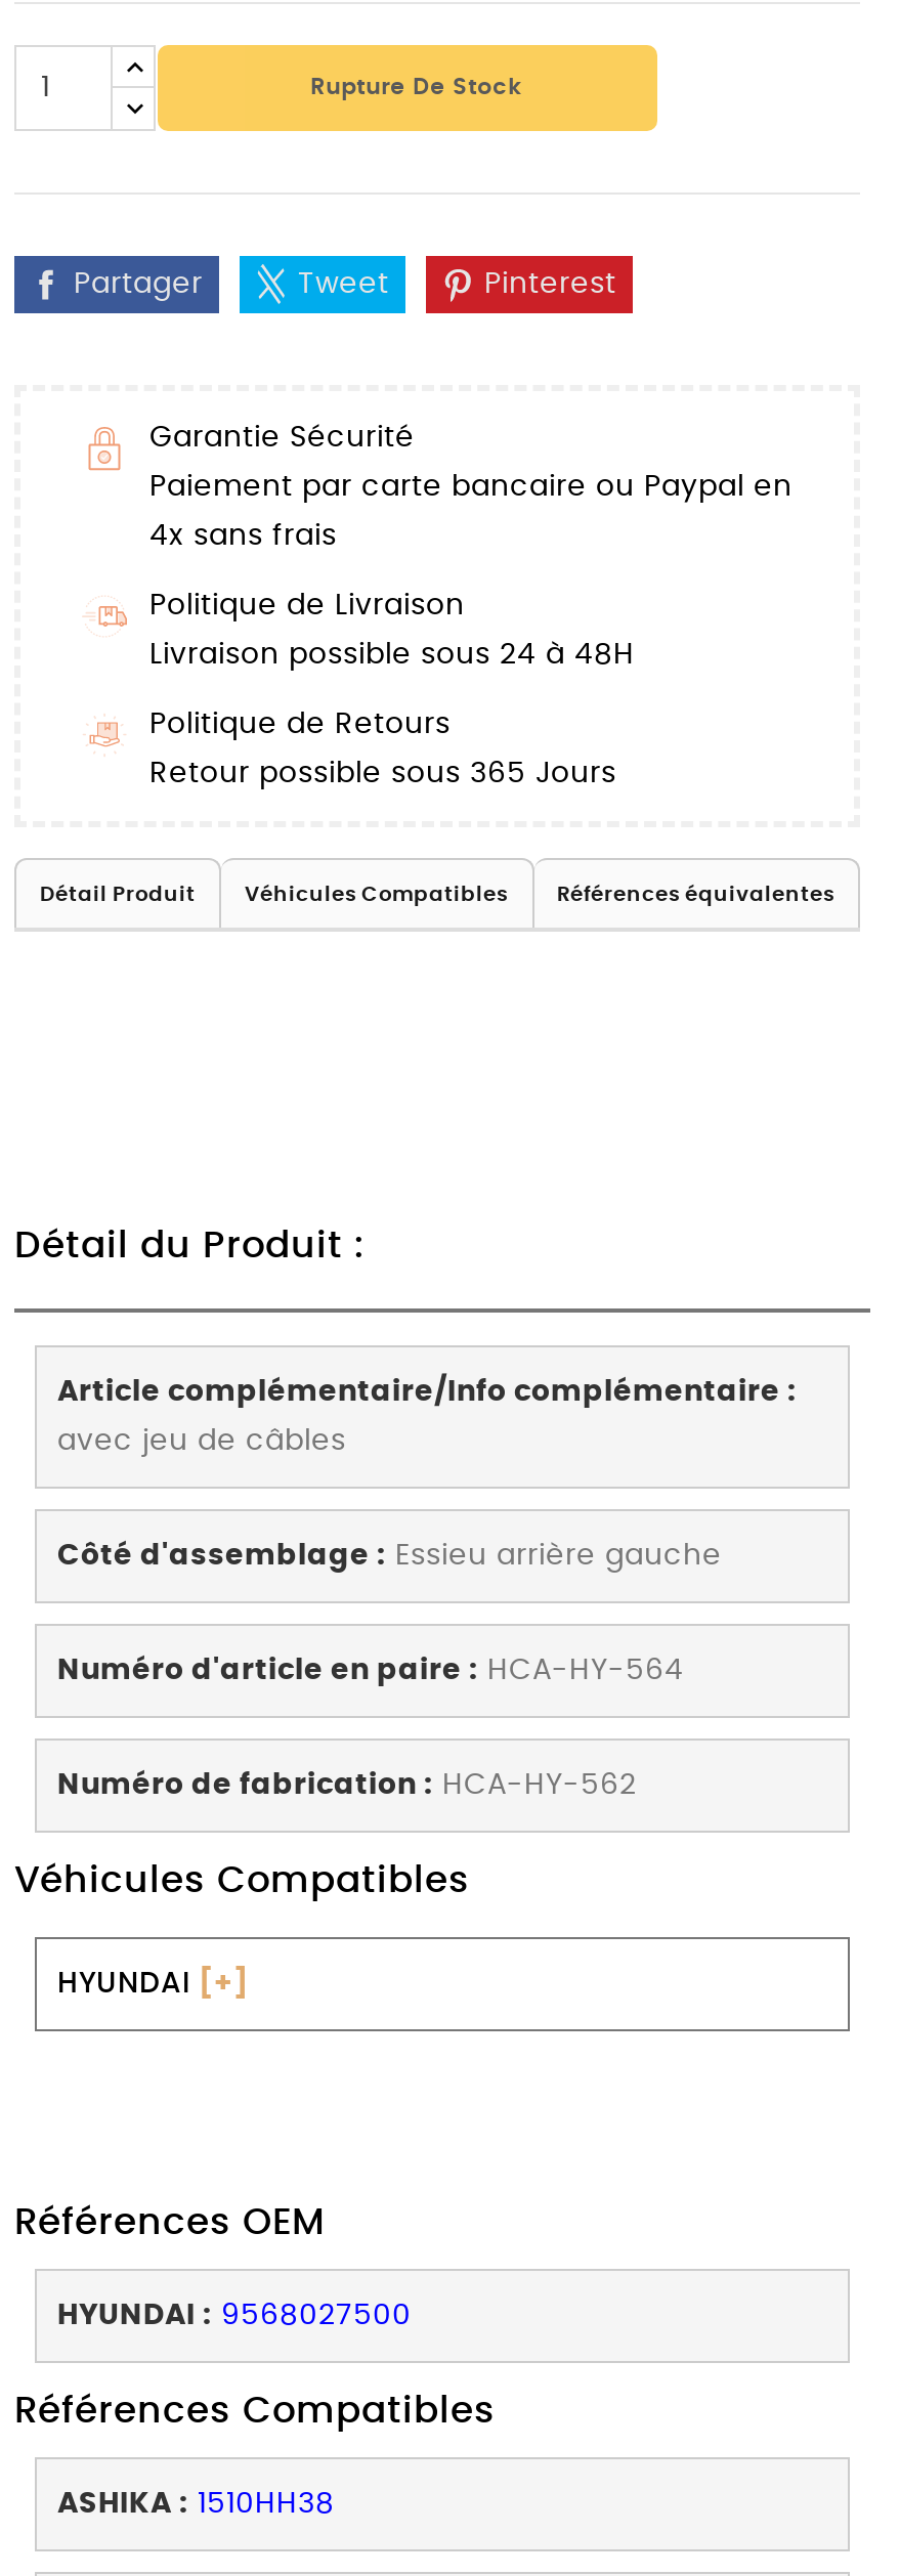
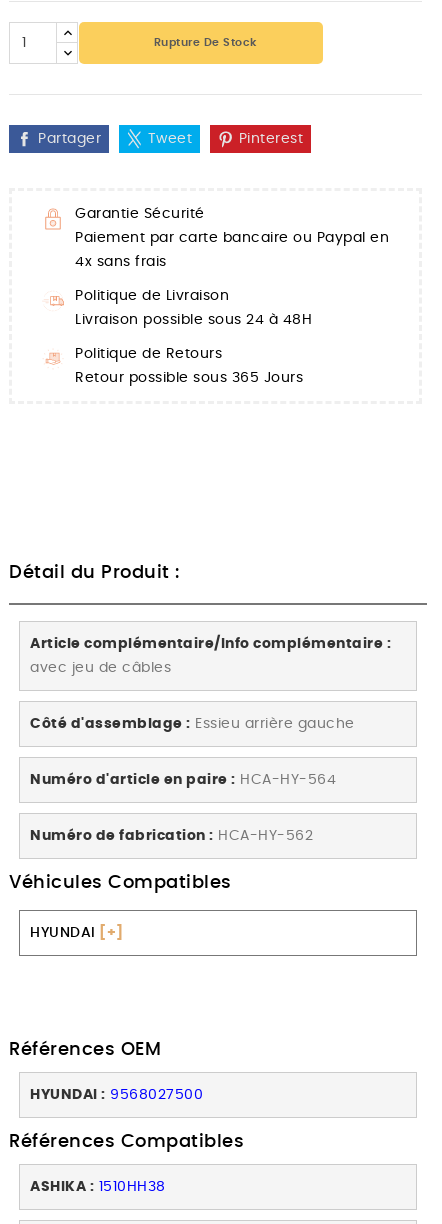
[40,884,834,905] Détail Produit | Véhicules Compatibles | Références équivalentes -> none

